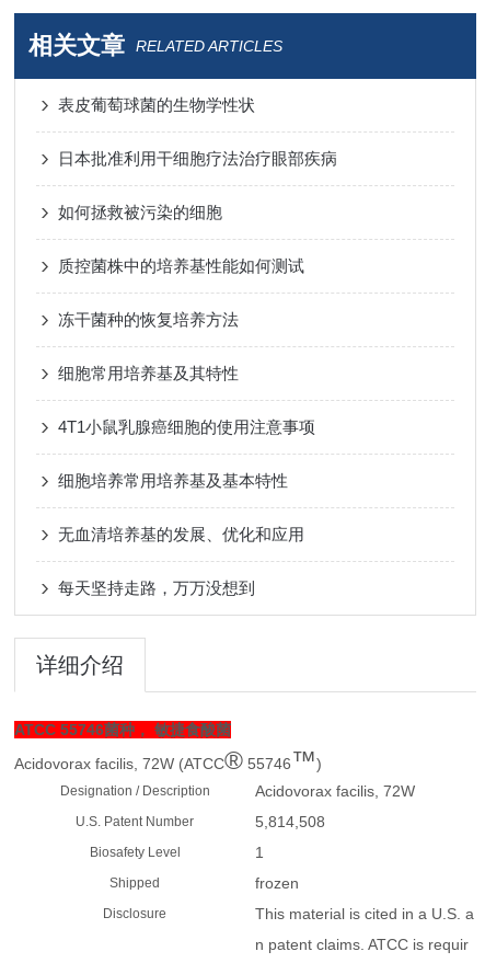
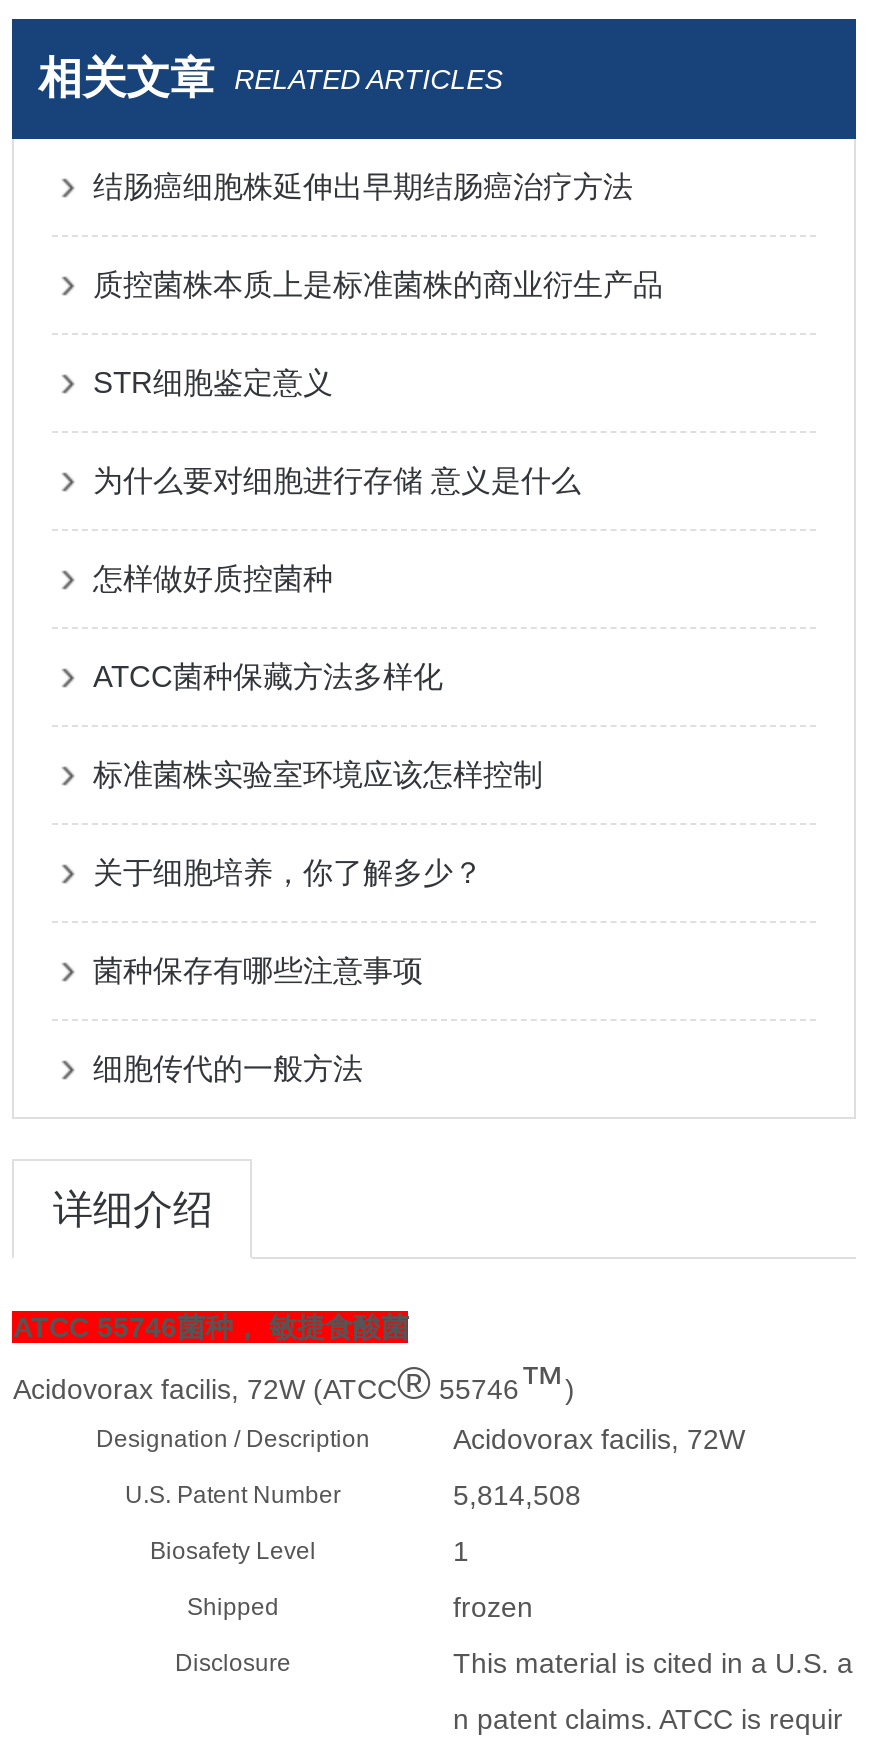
[58,95,256,114] 表皮葡萄球菌的生物学性状 -> [93,169,633,203] 结肠癌细胞株延伸出早期结肠癌治疗方法
[58,149,338,168] 日本批准利用干细胞疗法治疗眼部疾病 -> [93,267,663,301] 质控菌株本质上是标准菌株的商业衍生产品
[58,203,223,221] 如何拯救被污染的细胞 -> [93,365,333,399] STR细胞鉴定意义
[58,256,305,275] 质控菌株中的培养基性能如何测试 -> [93,463,581,497] 为什么要对细胞进行存储 意义是什么
[58,310,239,329] 冻干菌种的恢复培养方法 -> [93,561,333,595] 怎样做好质控菌种
[58,364,239,382] 细胞常用培养基及其特性 -> [93,659,443,693] ATCC菌种保藏方法多样化
[58,418,316,436] 4T1小鼠乳腺癌细胞的使用注意事项 -> [93,757,543,791] 标准菌株实验室环境应该怎样控制
[58,471,288,490] 细胞培养常用培养基及基本特性 -> [93,855,483,889] 关于细胞培养，你了解多少？
[58,525,305,544] 无血清培养基的发展、优化和应用 -> [93,953,423,987] 菌种保存有哪些注意事项
[58,579,256,597] 每天坚持走路，万万没想到 -> [93,1051,363,1085] 细胞传代的一般方法

